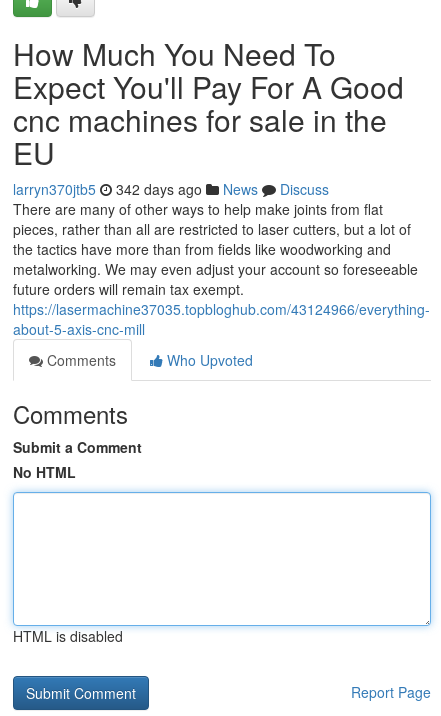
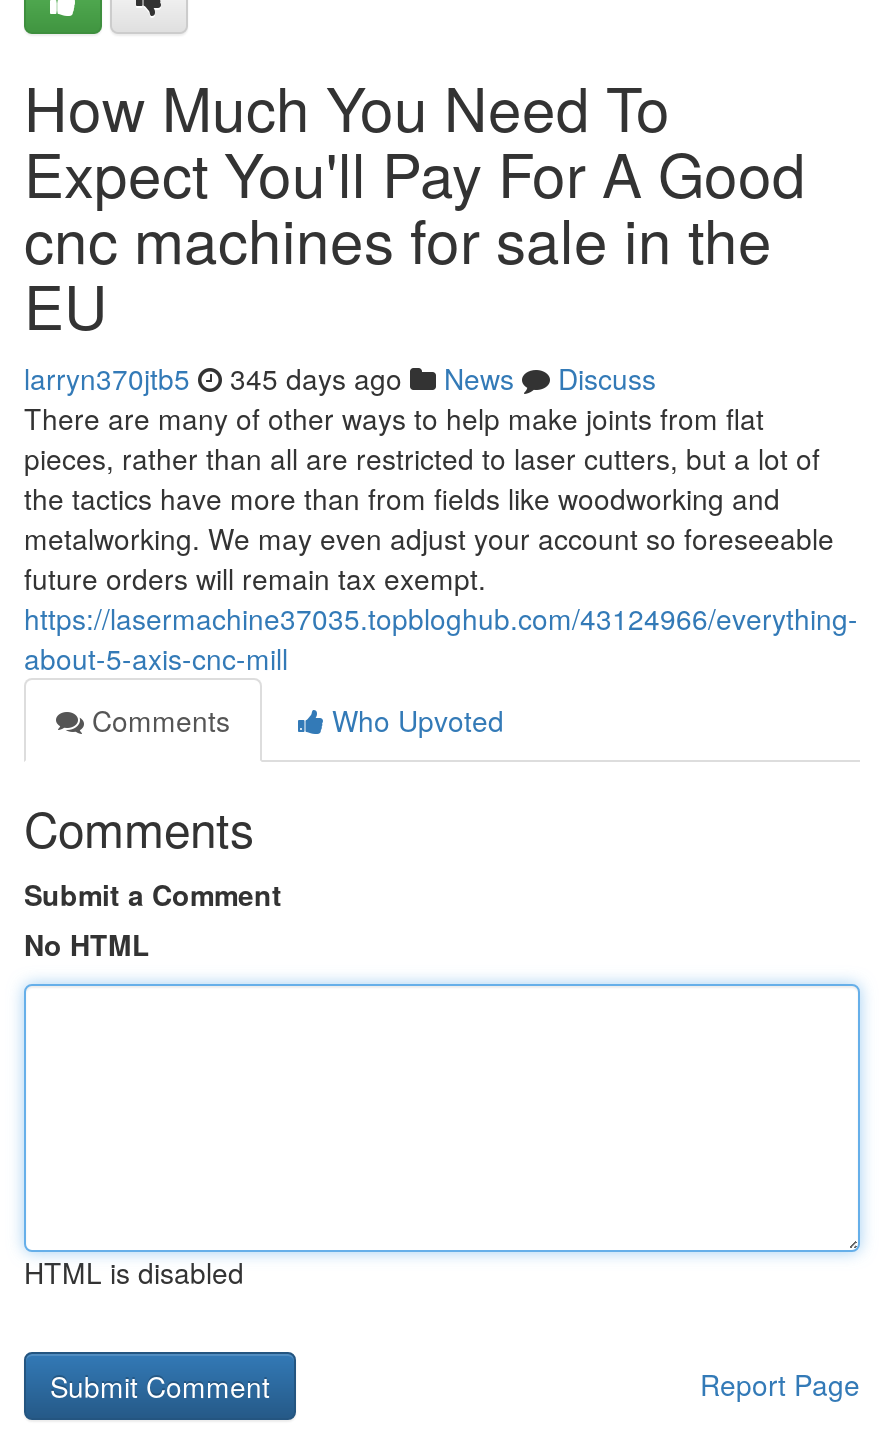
[13,179,329,199] larryn370jtb5 342 days ago News Discuss -> [24,358,656,398] larryn370jtb5 345 days ago News Discuss

